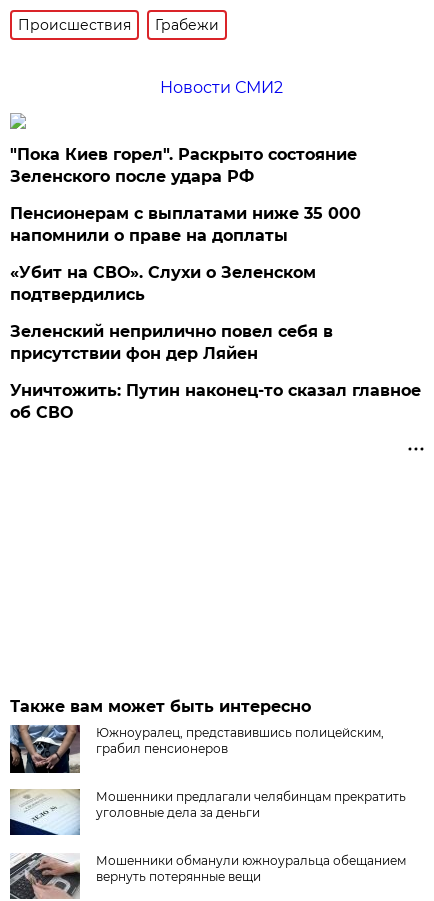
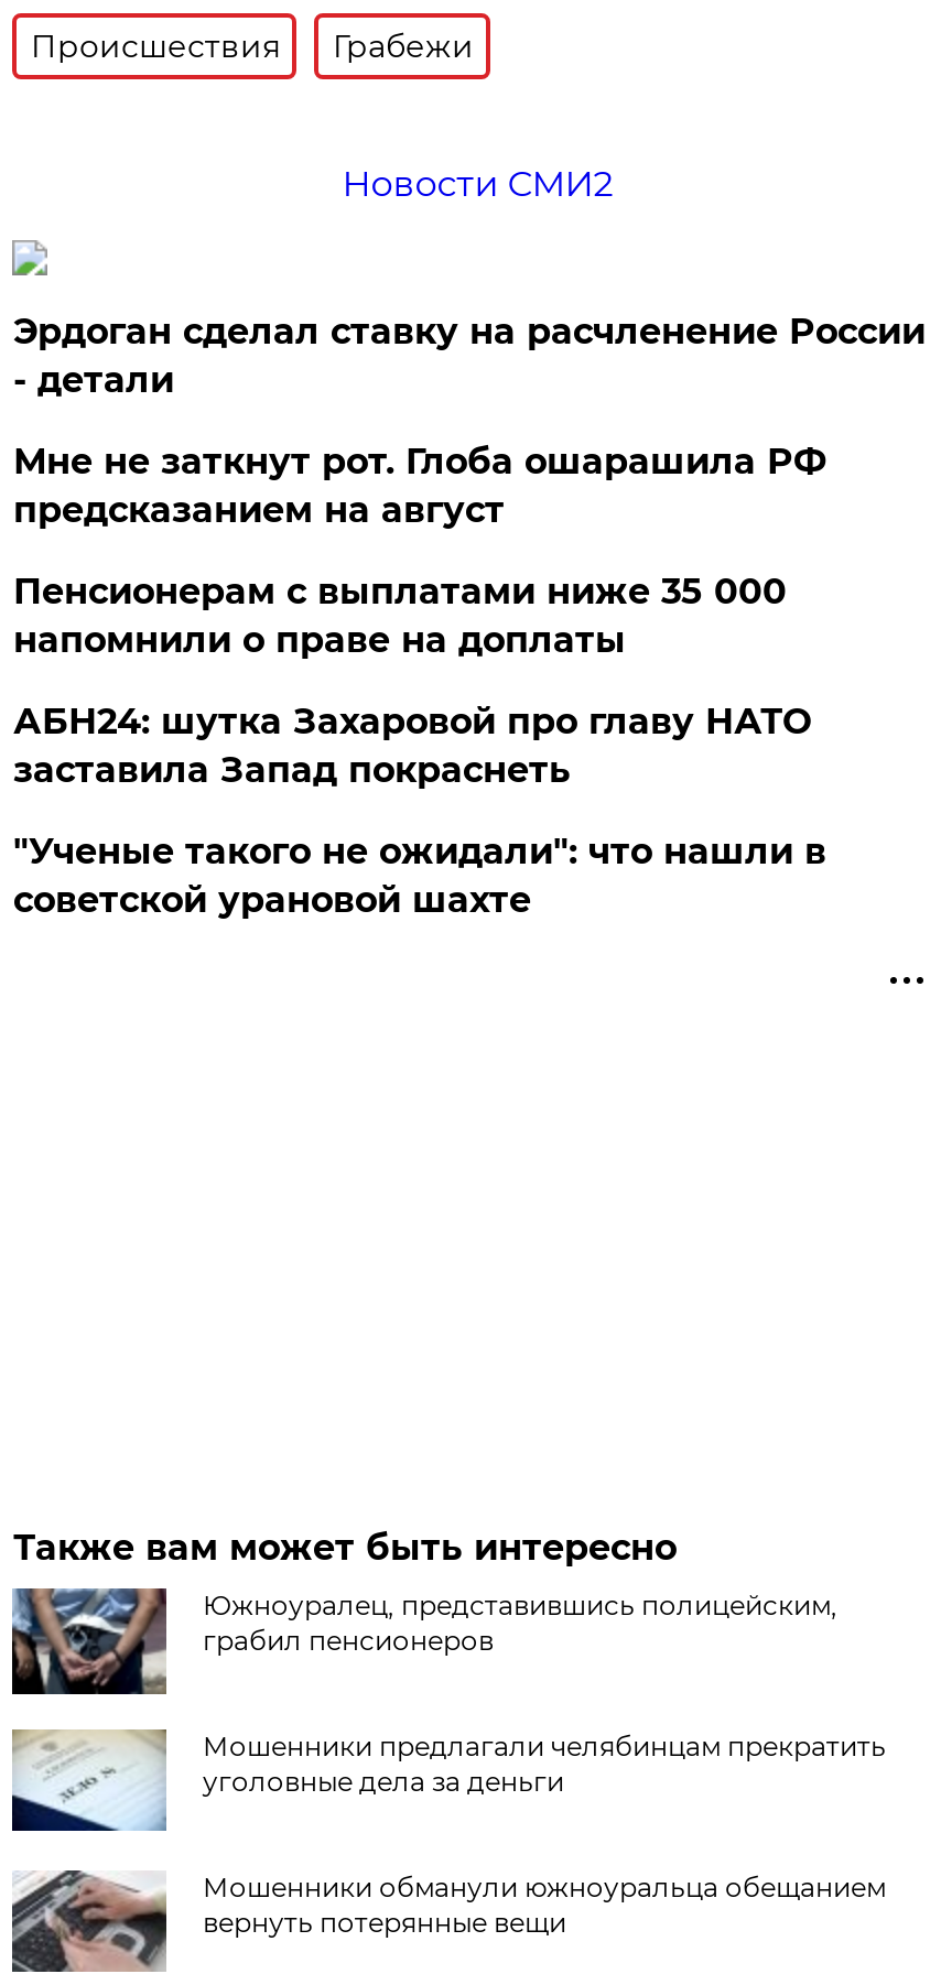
[10,145,357,186] "Пока Киев горел". Раскрыто состояние | Зеленского после удара РФ -> [13,311,925,531] Эрдоган сделал ставку на расчленение России | - детали | Мне не заткнут рот. Глоба ошарашила РФ | предсказанием на август
moved [10,204,361,245] -> [13,571,787,661]: Пенсионерам с выплатами ниже 35 000 | напомнили о праве на доплаты
[10,263,421,422] «Убит на СВО». Слухи о Зеленском | подтвердились | Зеленский неприлично повел cебя в | присутствии фон дер Ляйен | Уничтожить: Путин наконец-то сказал главное | об СВО -> [13,701,826,921] АБН24: шутка Захаровой про главу НАТО | заставила Запад покраснеть | "Ученые такого не ожидали": что нашли в | советской урановой шахте

